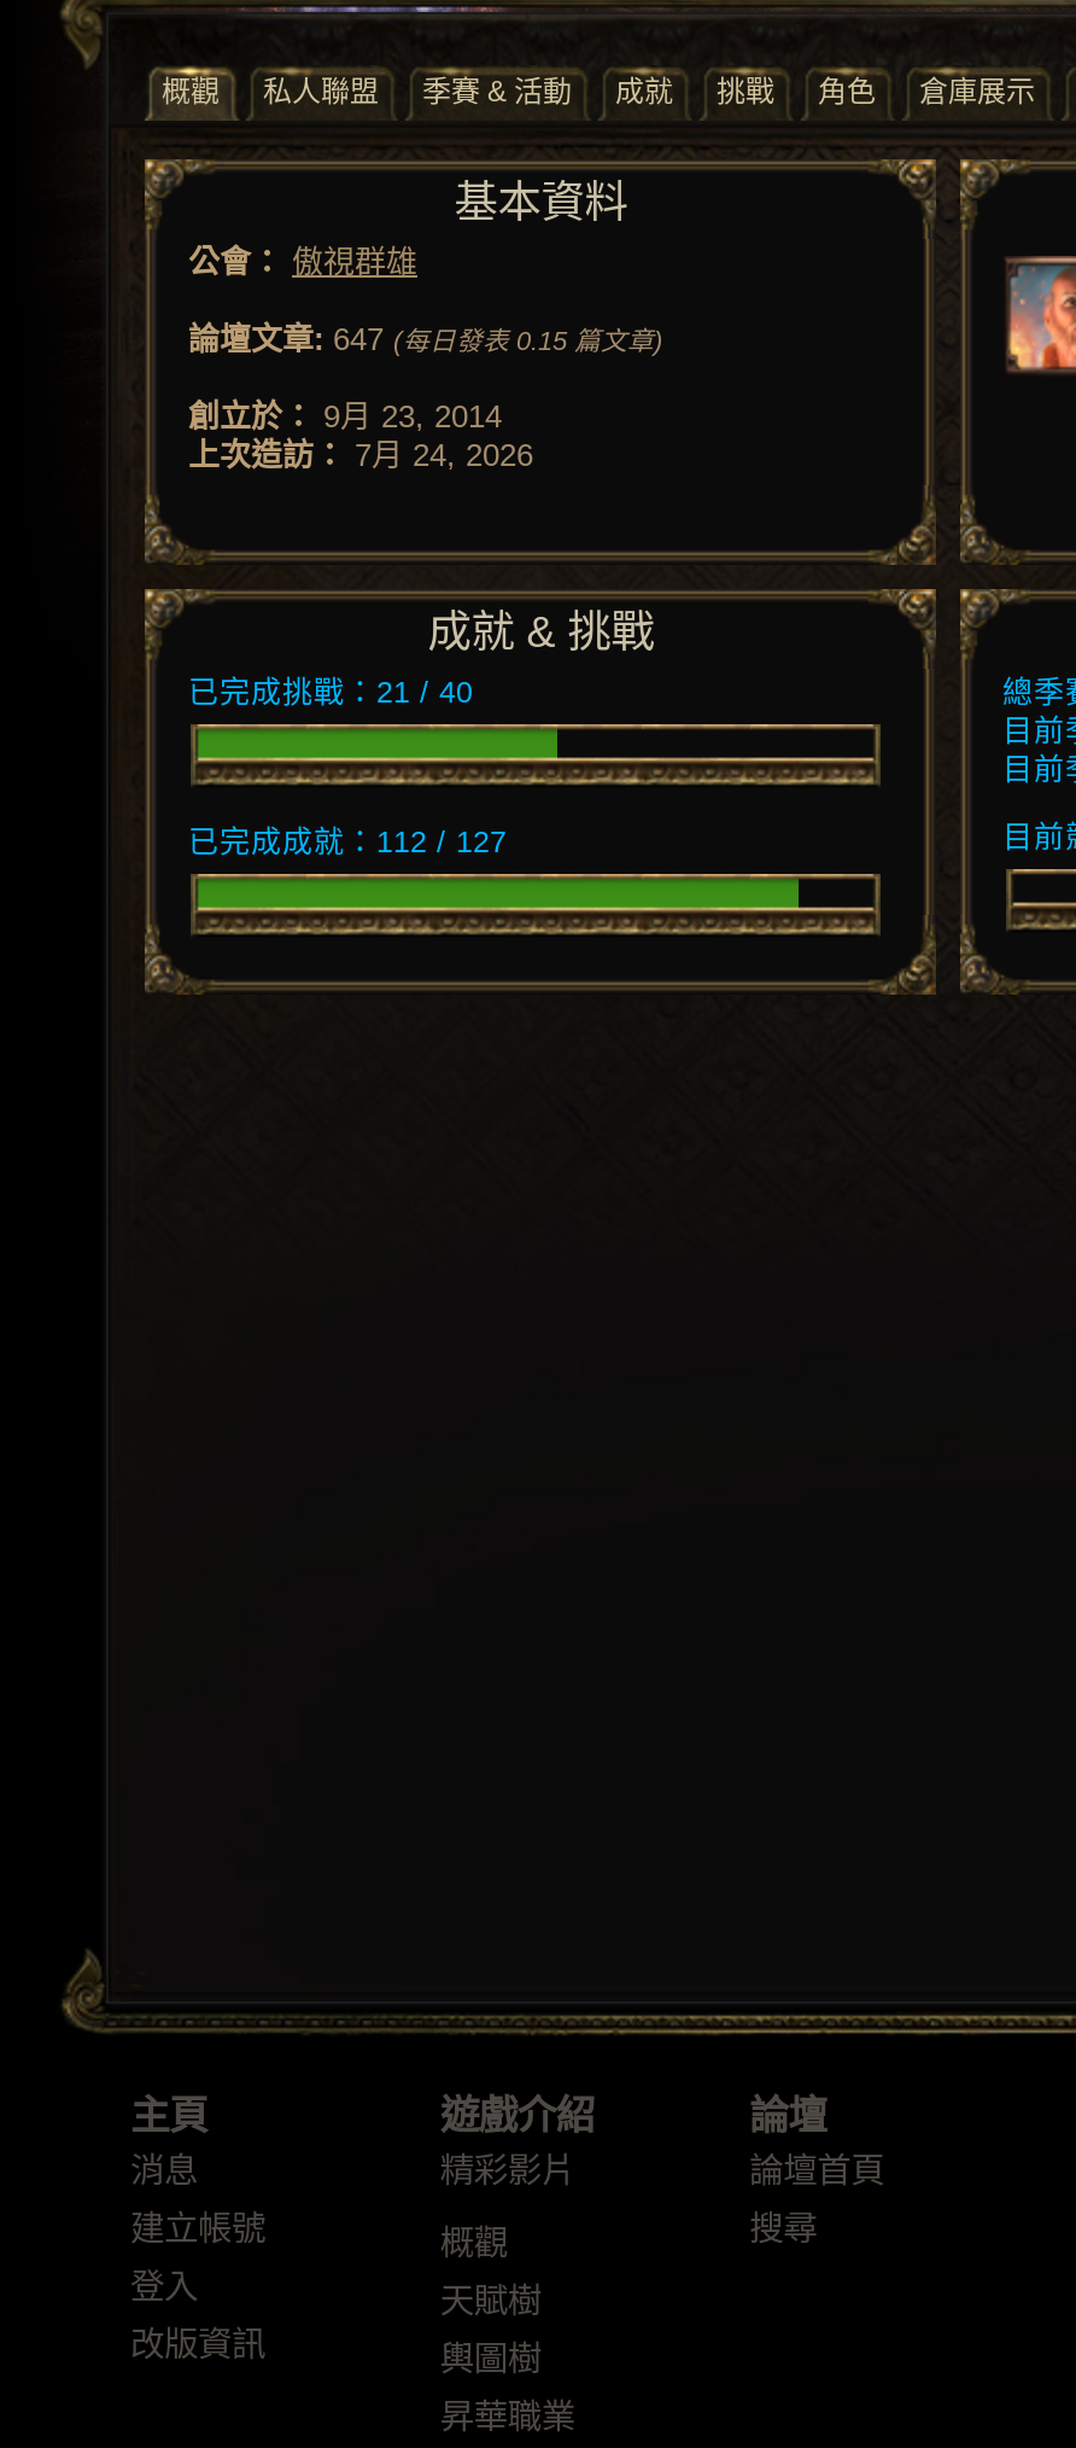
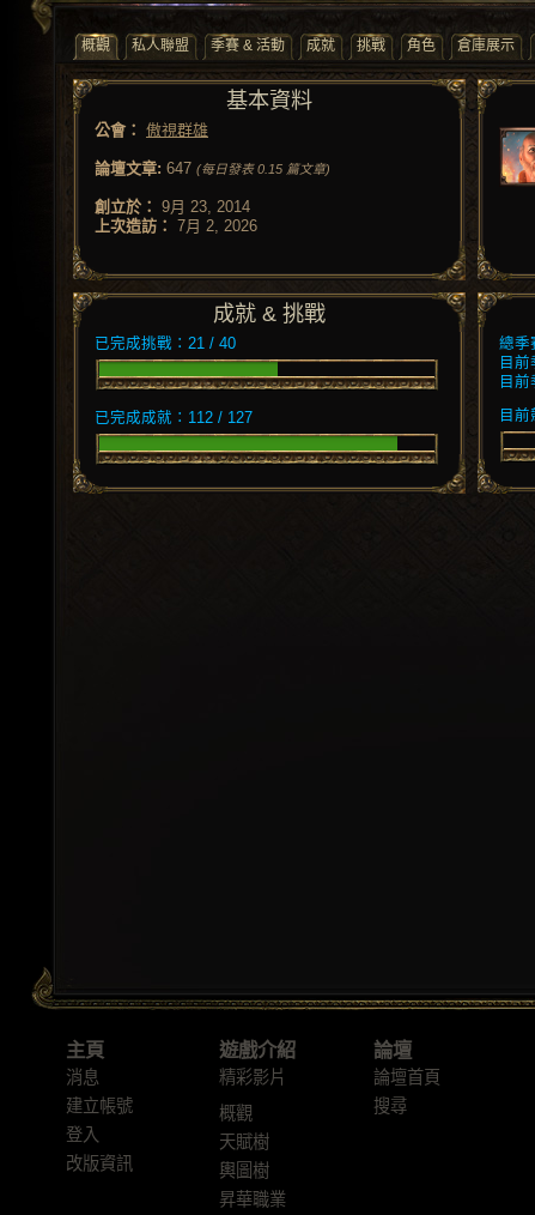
[188,437,533,473] 上次造訪：7月 24, 2026 -> [95,217,257,235] 上次造訪：7月 2, 2026

